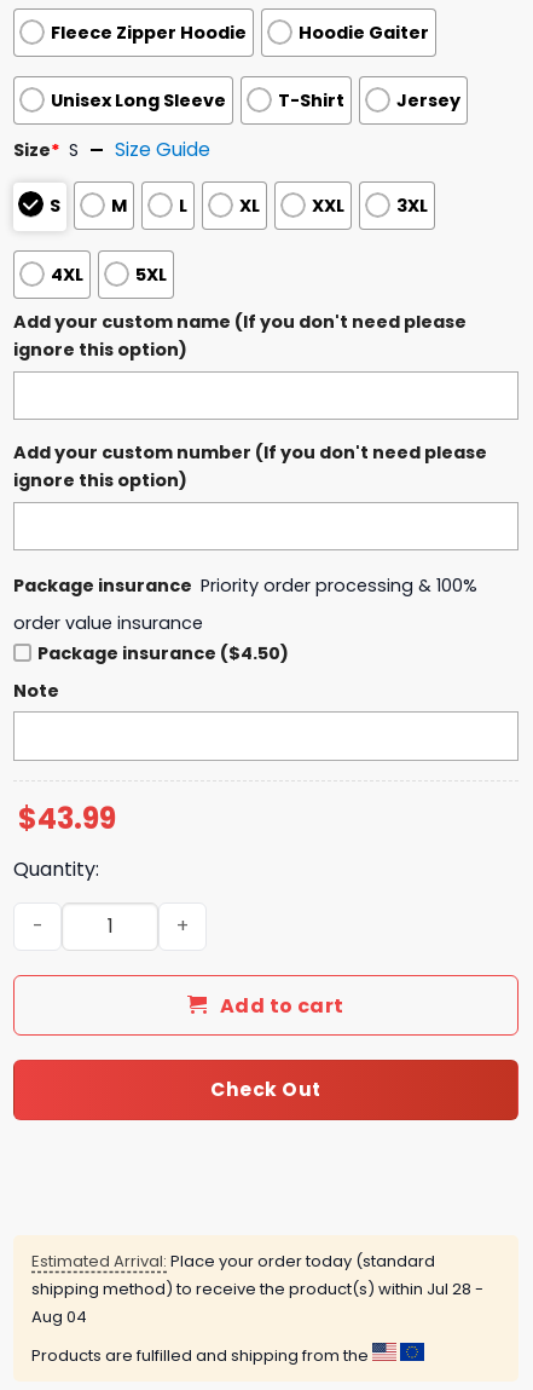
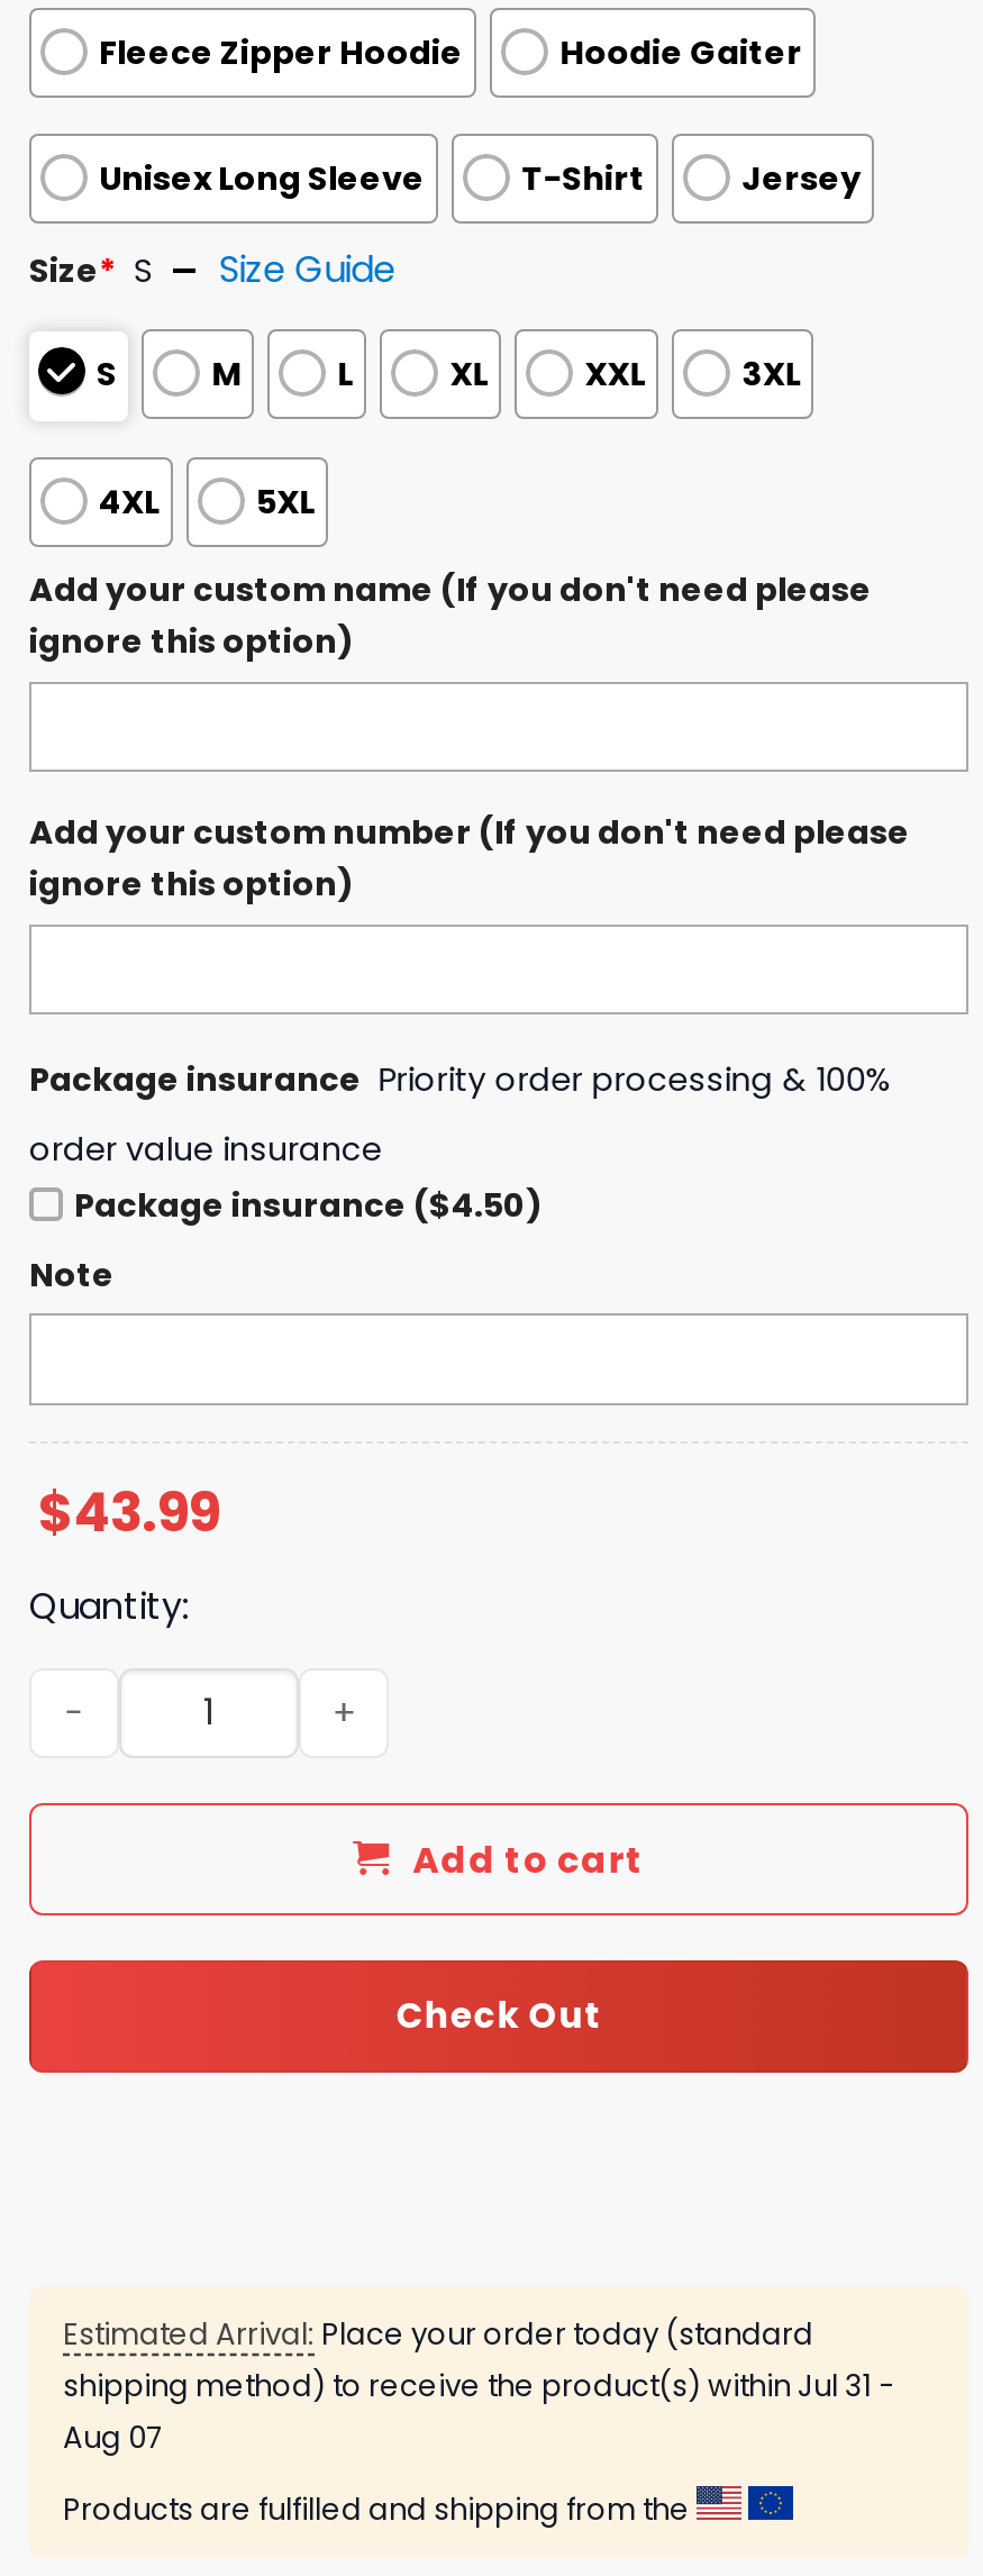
[31,1278,483,1301] shipping method) to receive the product(s) within Jul 28 - -> [63,2366,894,2409] shipping method) to receive the product(s) within Jul 31 -
[31,1306,87,1329] Aug 04 -> [63,2418,162,2460] Aug 07

